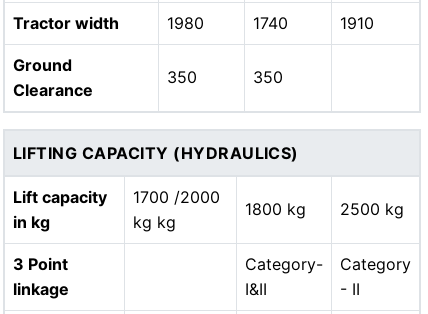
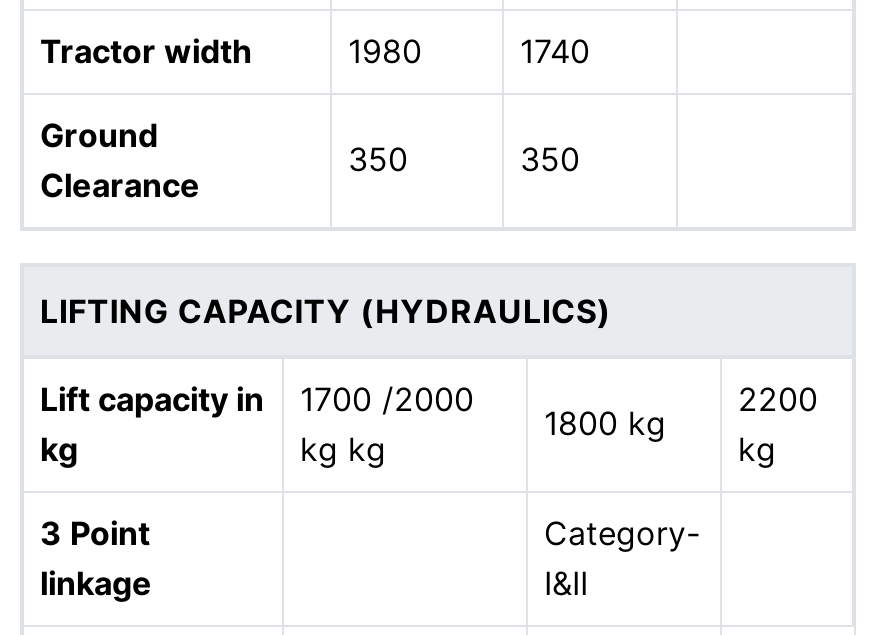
[340,13,374,33] 1910 -> none
[340,199,404,219] 2500 kg -> [738,378,818,468] 2200 | kg
[340,254,411,299] Category | - II -> none

